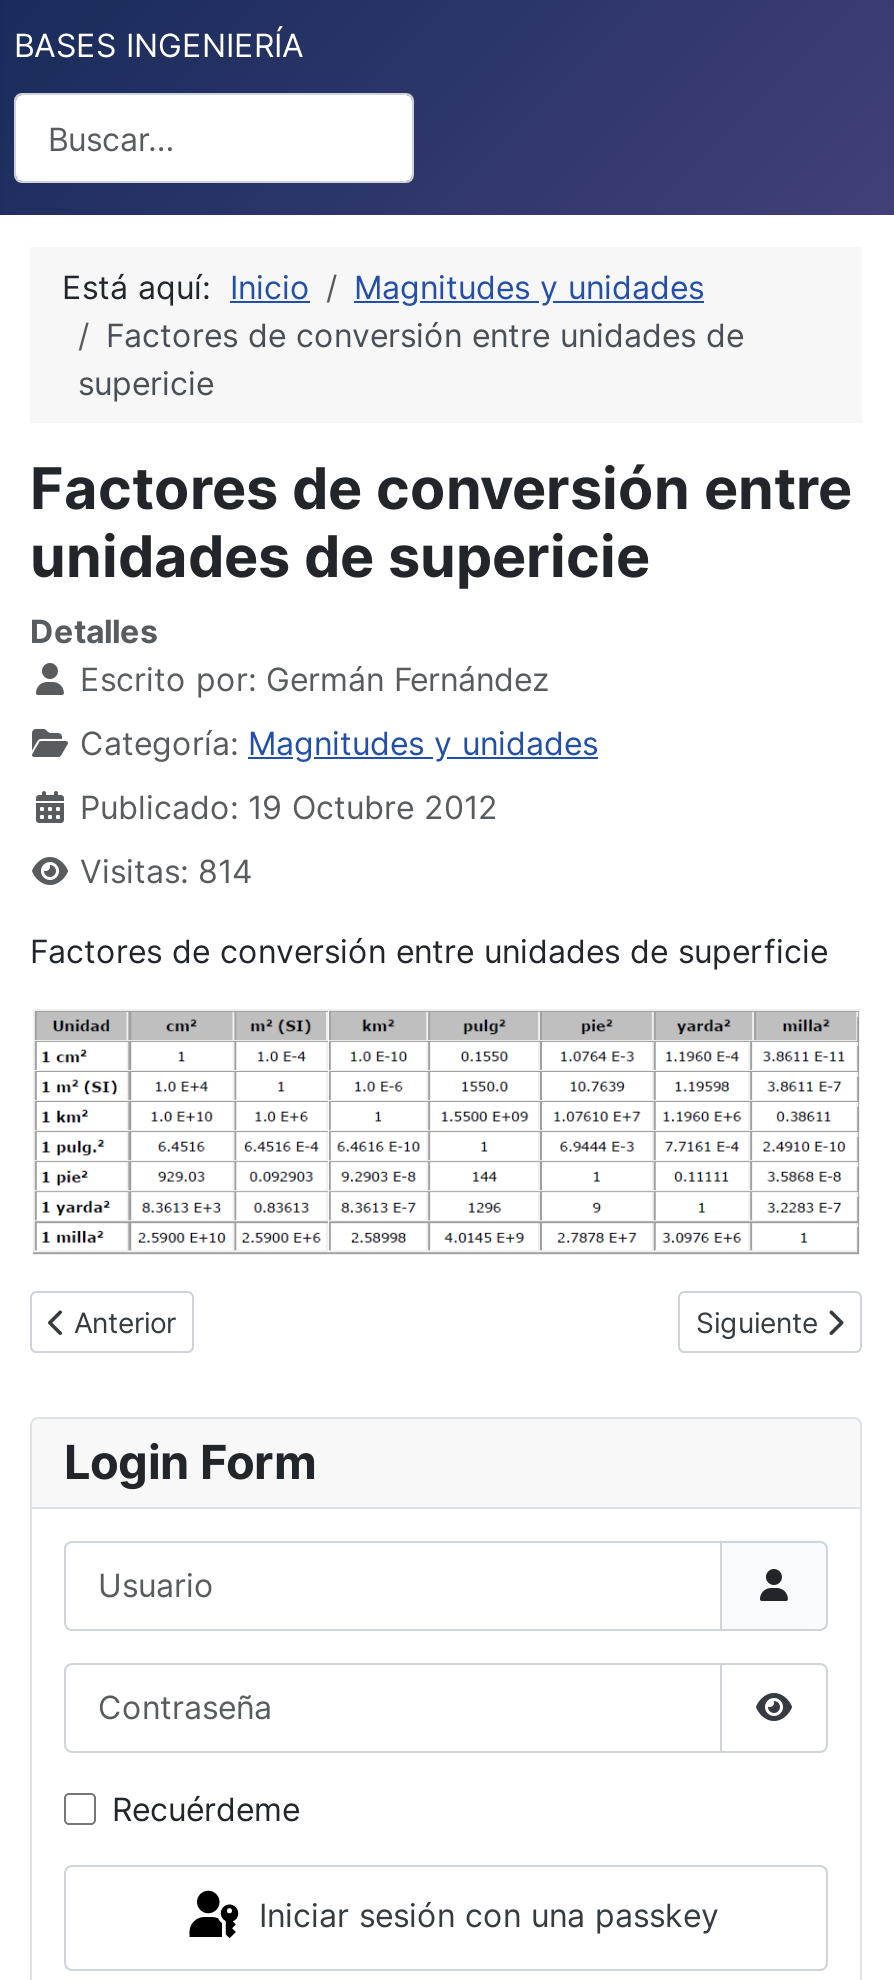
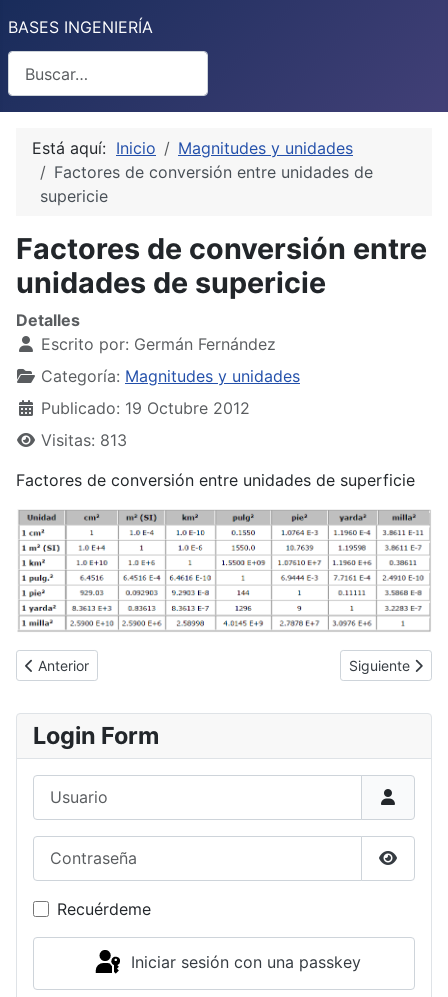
[80,851,252,891] Visitas: 814 -> [41,430,127,450] Visitas: 813

